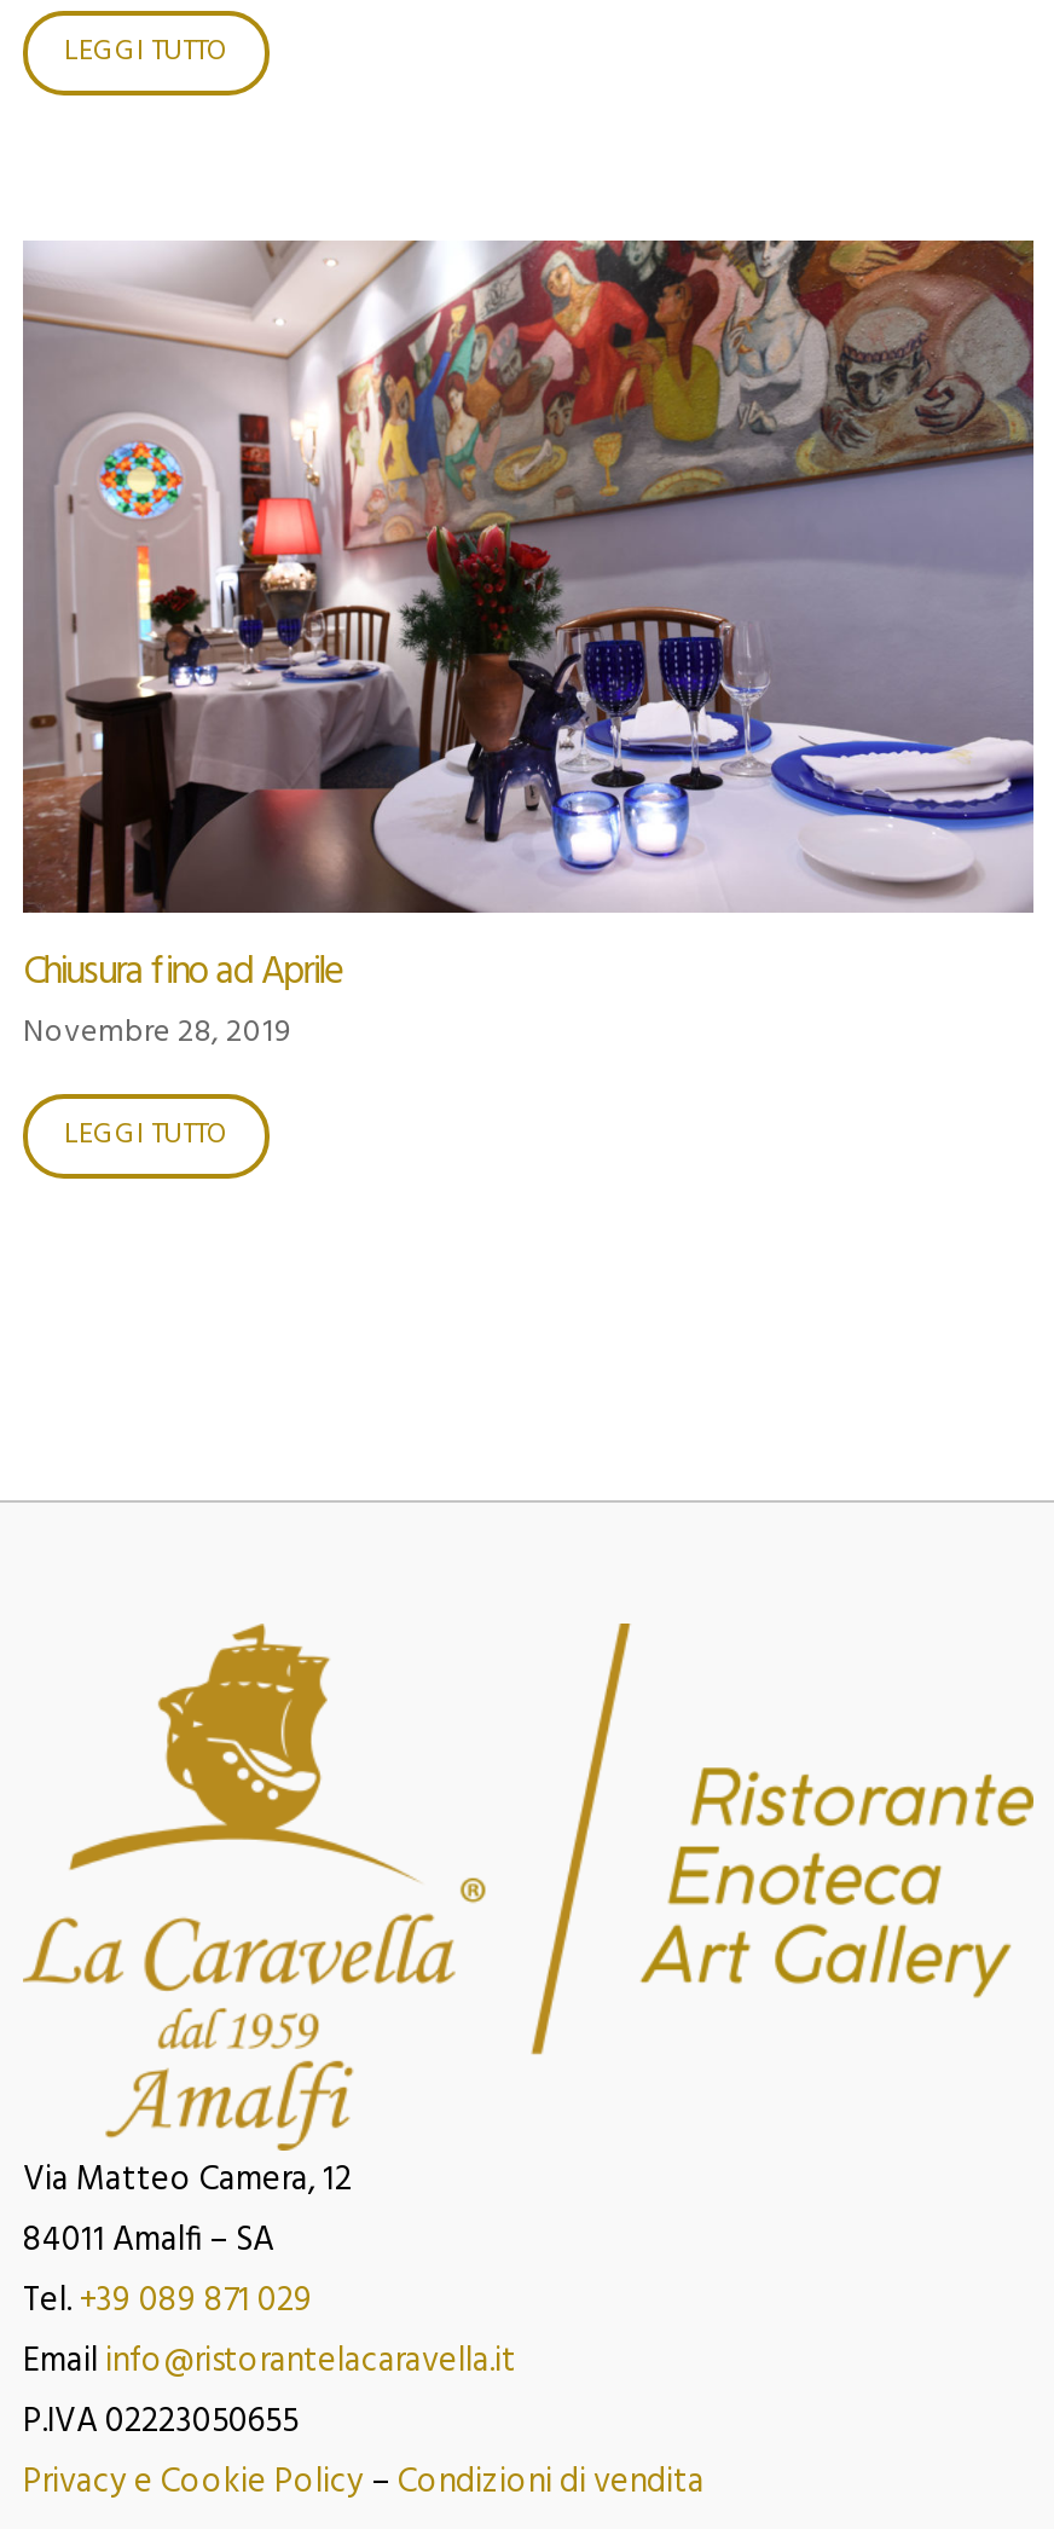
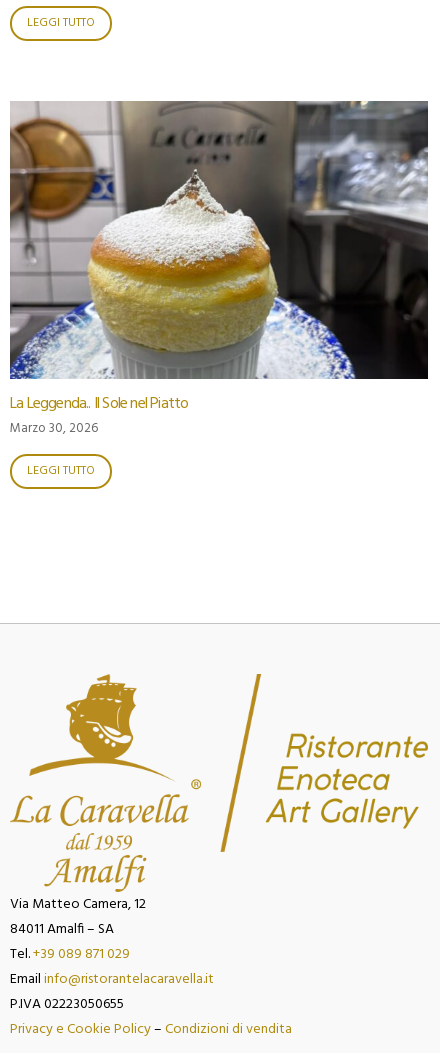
[21,239,1036,1058] [image] | Chiusura fino ad Aprile | Novembre 28, 2019 -> [9,100,429,439] [image] | La Leggenda.. Il Sole nel Piatto | Marzo 30, 2026

